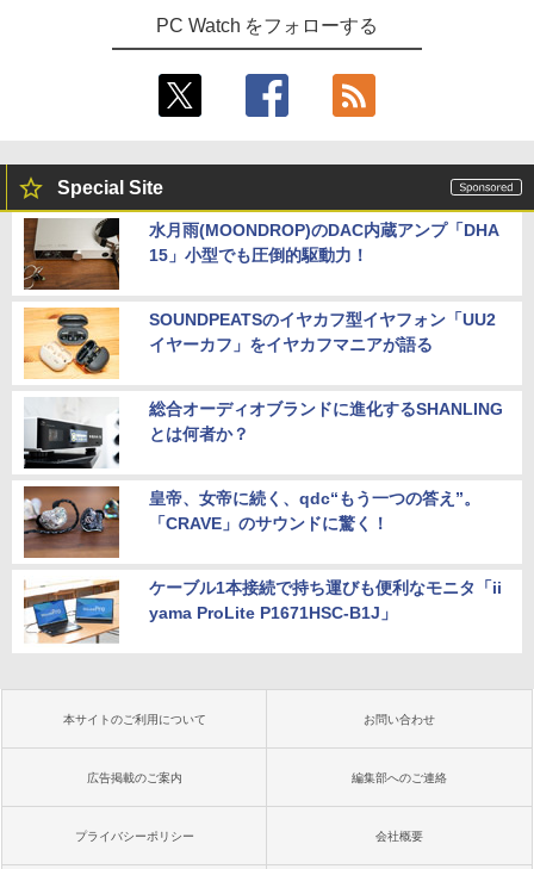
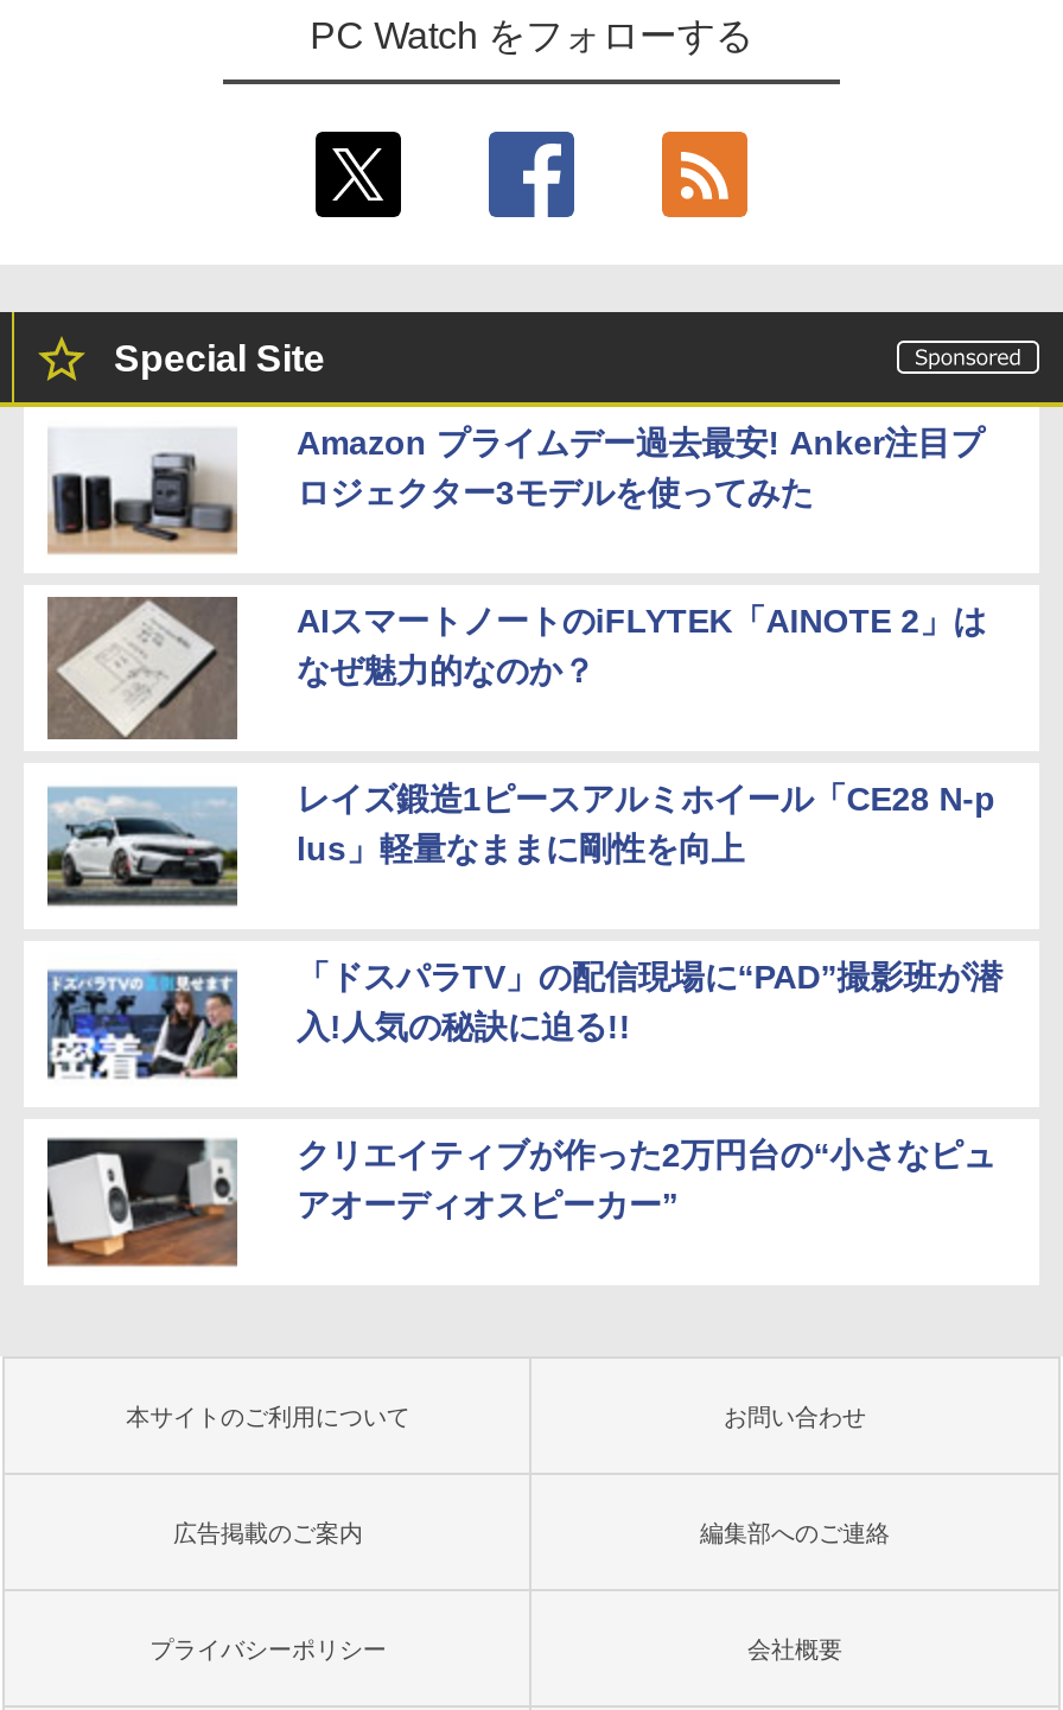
[23,217,499,291] [image] | 水月雨(MOONDROP)のDAC内蔵アンプ「DHA | 15」小型でも圧倒的駆動力！ -> [47,419,984,561] [image] | Amazon プライムデー過去最安! Anker注目プ | ロジェクター3モデルを使ってみた
[23,306,495,379] [image] | SOUNDPEATSのイヤカフ型イヤフォン「UU2 | イヤーカフ」をイヤカフマニアが語る -> [45,595,986,742] [image] | AIスマートノートのiFLYTEK「AINOTE 2」は | なぜ魅力的なのか？
[23,398,503,470] [image] | 総合オーディオブランドに進化するSHANLING | とは何者か？ -> [45,780,996,917] [image] | レイズ鍛造1ピースアルミホイール「CE28 N-p | lus」軽量なままに剛性を向上
[23,485,480,559] [image] | 皇帝、女帝に続く、qdc“もう一つの答え”。 | 「CRAVE」のサウンドに驚く！ -> [45,953,1003,1095] [image] | 「ドスパラTV」の配信現場に“PAD”撮影班が潜 | 入!人気の秘訣に迫る!!
[23,578,501,644] [image] | ケーブル1本接続で持ち運びも便利なモニタ「ii | yama ProLite P1671HSC-B1J」 -> [45,1136,996,1269] [image] | クリエイティブが作った2万円台の“小さなピュ | アオーディオスピーカー”

